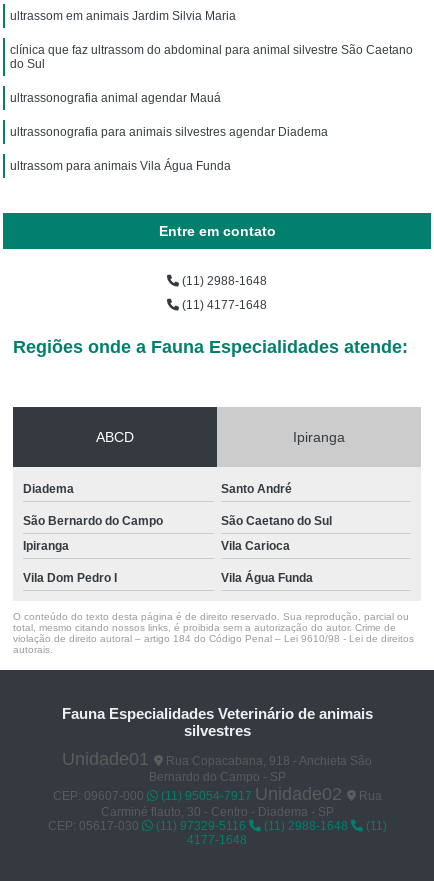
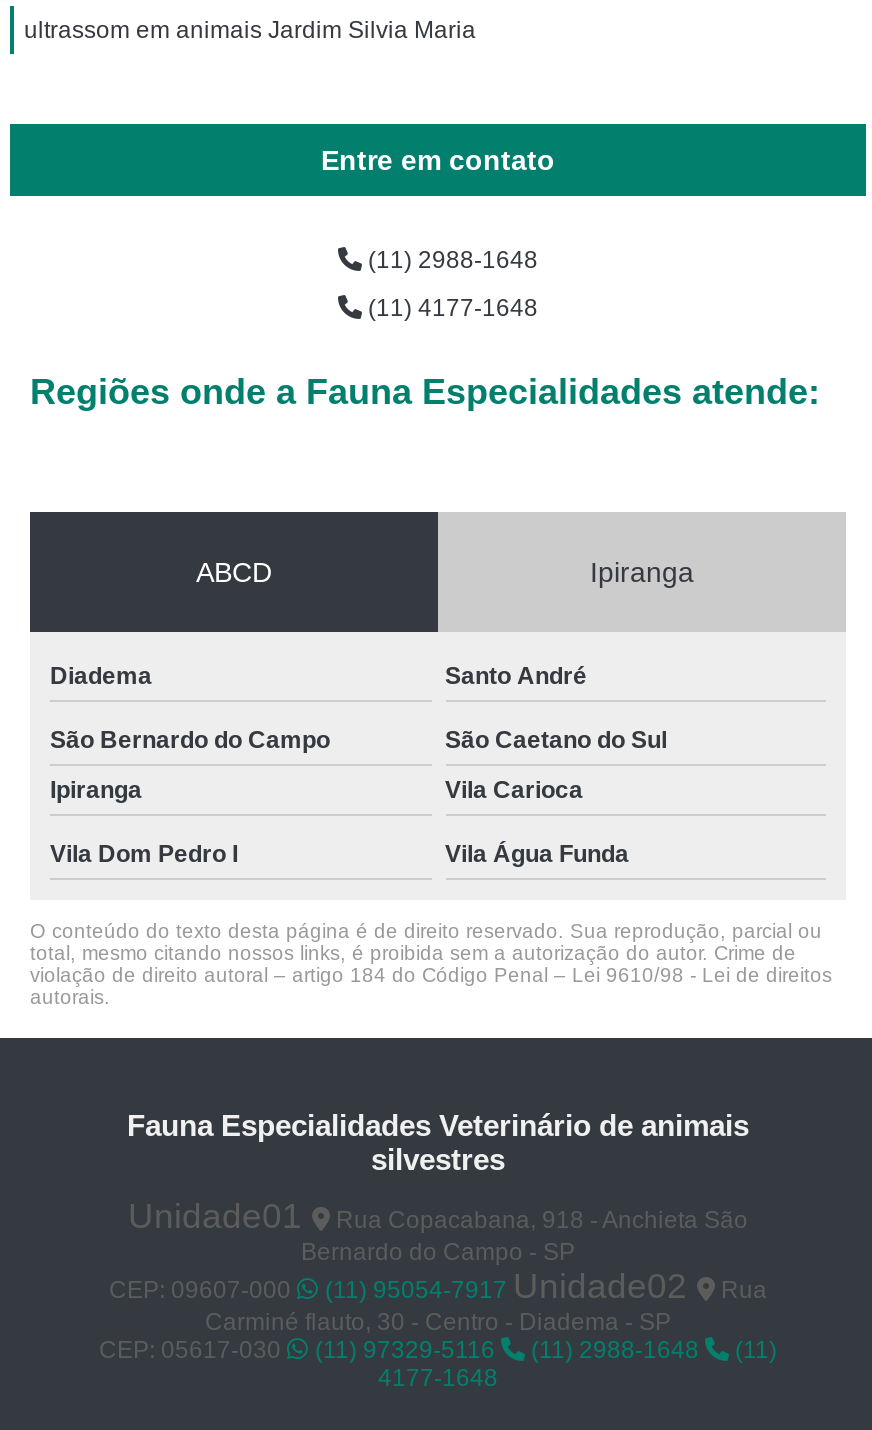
[10,43,413,173] clínica que faz ultrassom do abdominal para animal silvestre São Caetano | do Sul | ultrassonografia animal agendar Mauá | ultrassonografia para animais silvestres agendar Diadema | ultrassom para animais Vila Água Funda -> none

